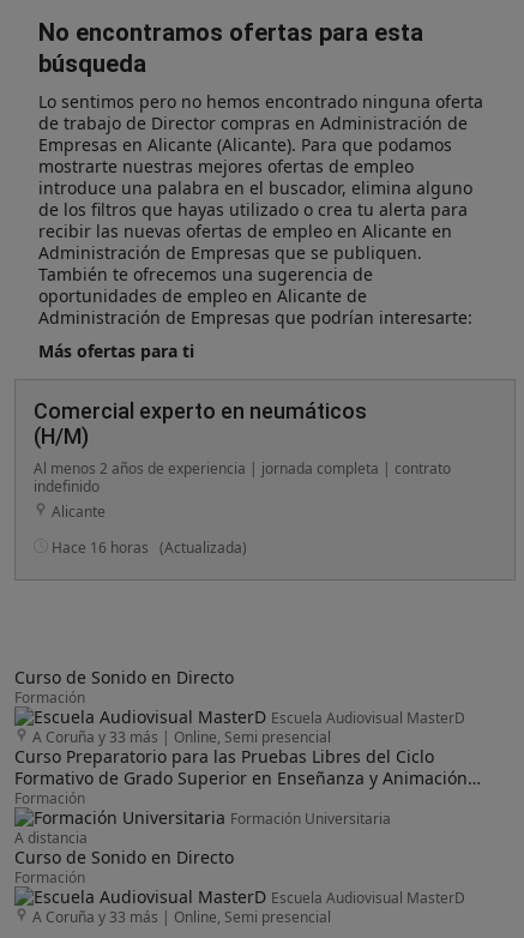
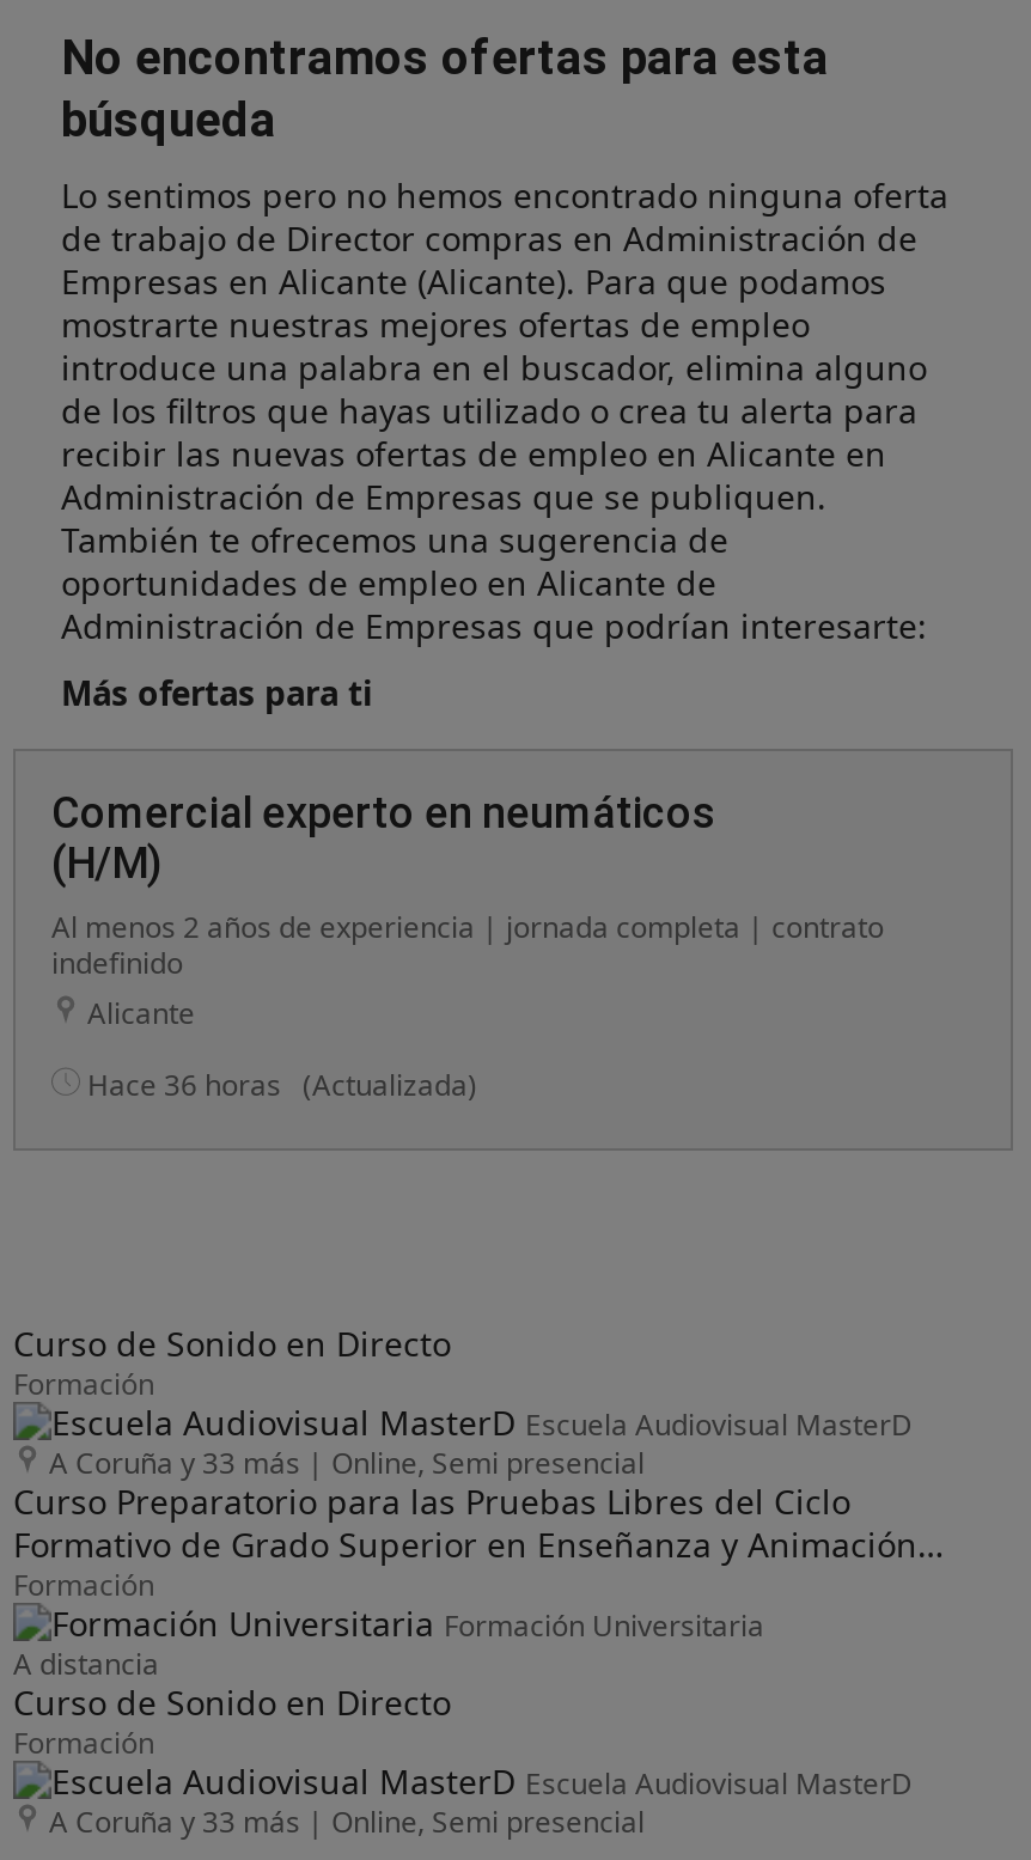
[52,537,247,558] Hace 16 horas (Actualizada) -> [87,1065,477,1105] Hace 36 horas (Actualizada)

